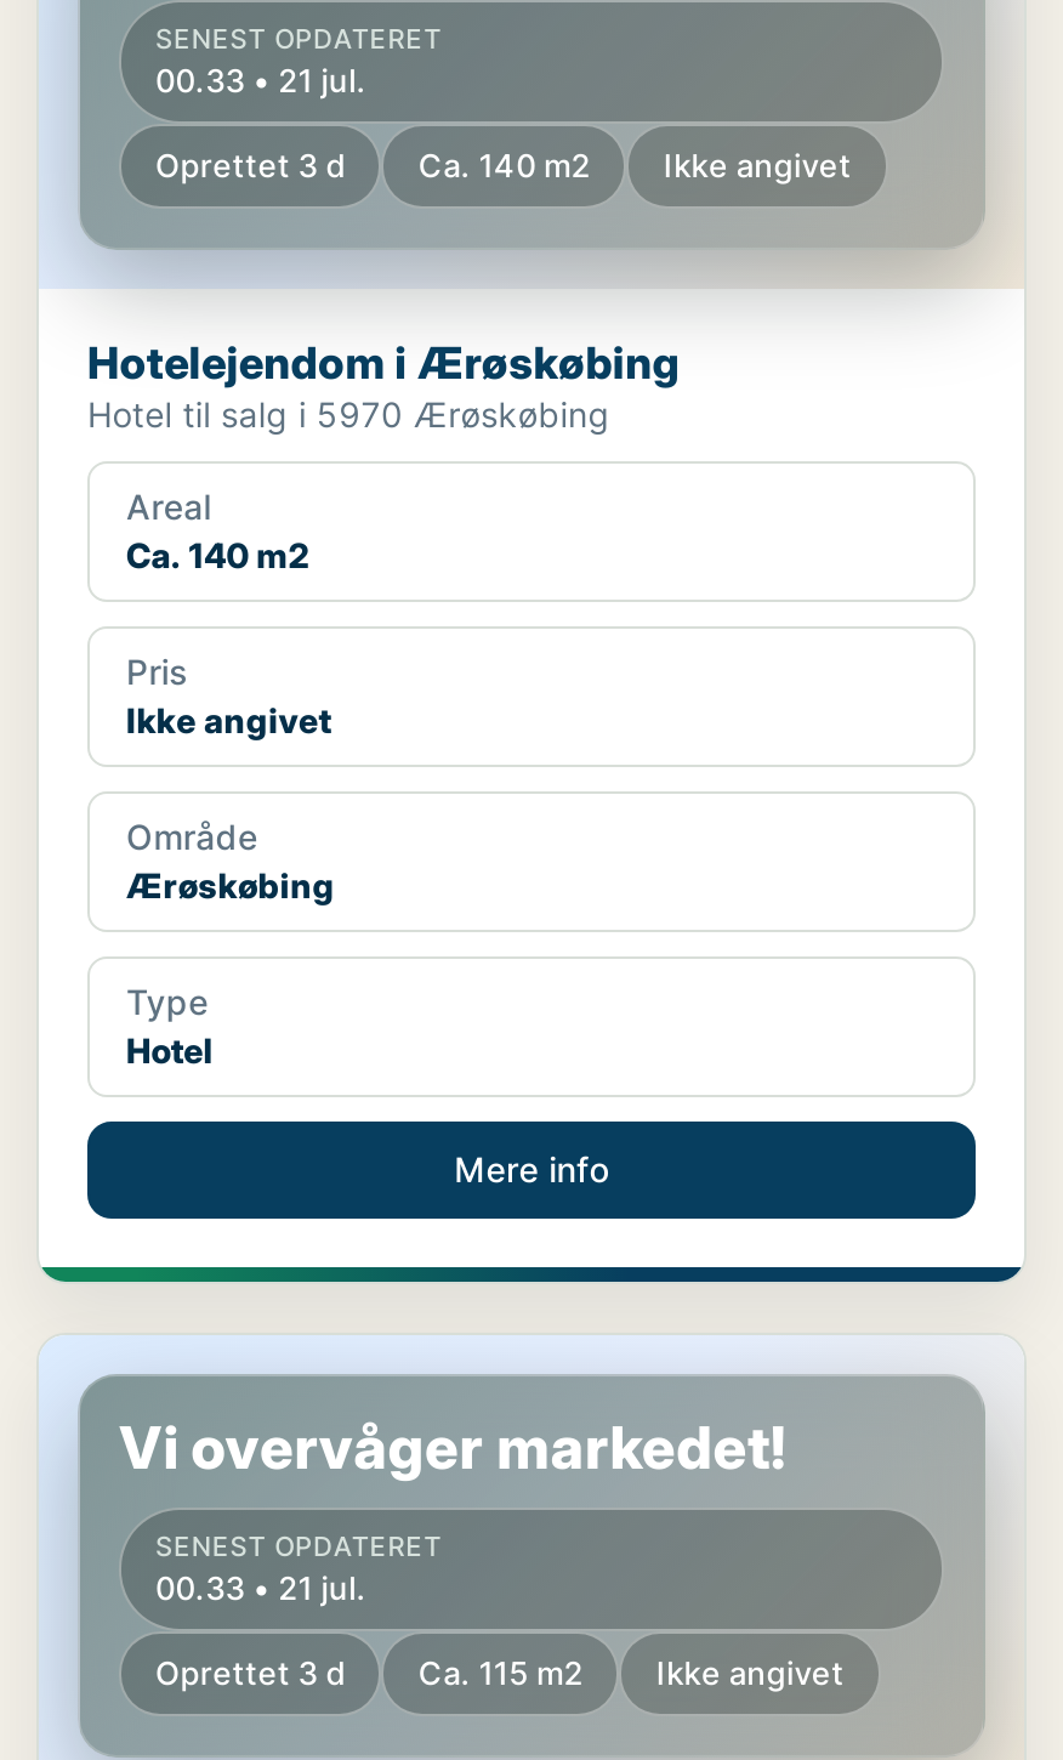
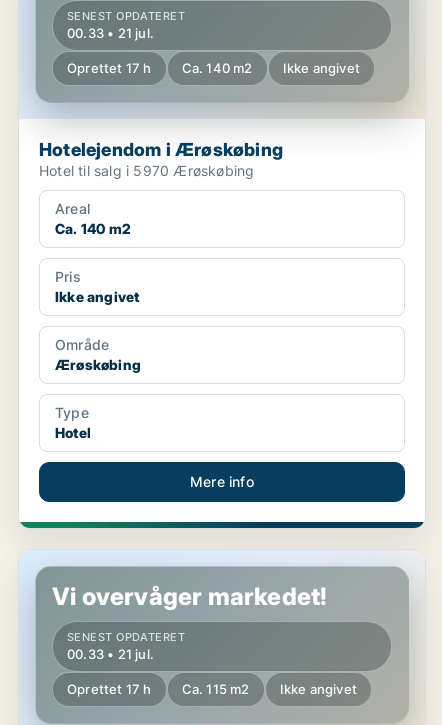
[155,146,851,185] Oprettet 3 d Ca. 140 m2 Ikke angivet -> [67,60,360,76] Oprettet 17 h Ca. 140 m2 Ikke angivet
[155,1654,844,1693] Oprettet 3 d Ca. 115 m2 Ikke angivet -> [67,681,357,697] Oprettet 17 h Ca. 115 m2 Ikke angivet

